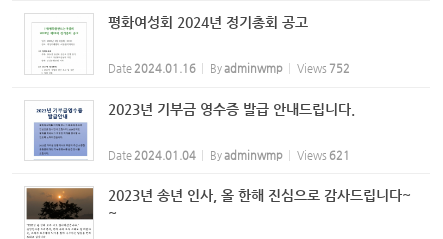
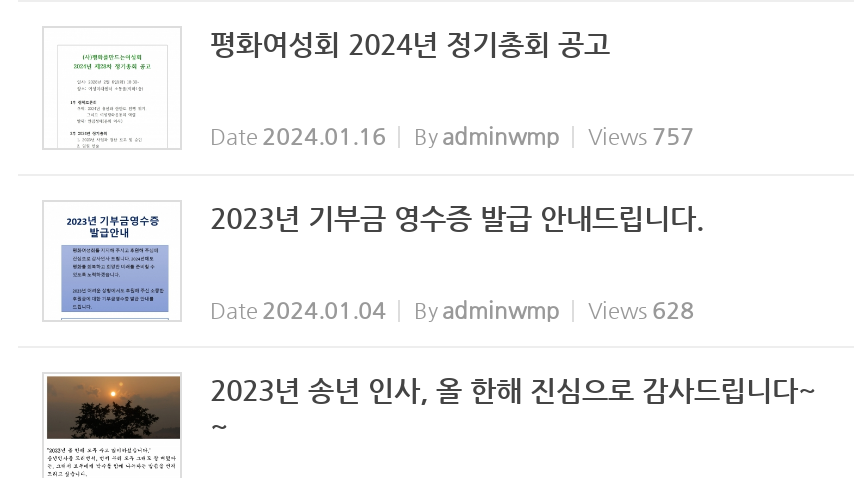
[108,62,350,75] Date 2024.01.16 By adminwmp Views 752 -> [210,124,694,150] Date 2024.01.16 By adminwmp Views 757
[108,149,350,162] Date 2024.01.04 By adminwmp Views 621 -> [210,297,694,323] Date 2024.01.04 By adminwmp Views 628

